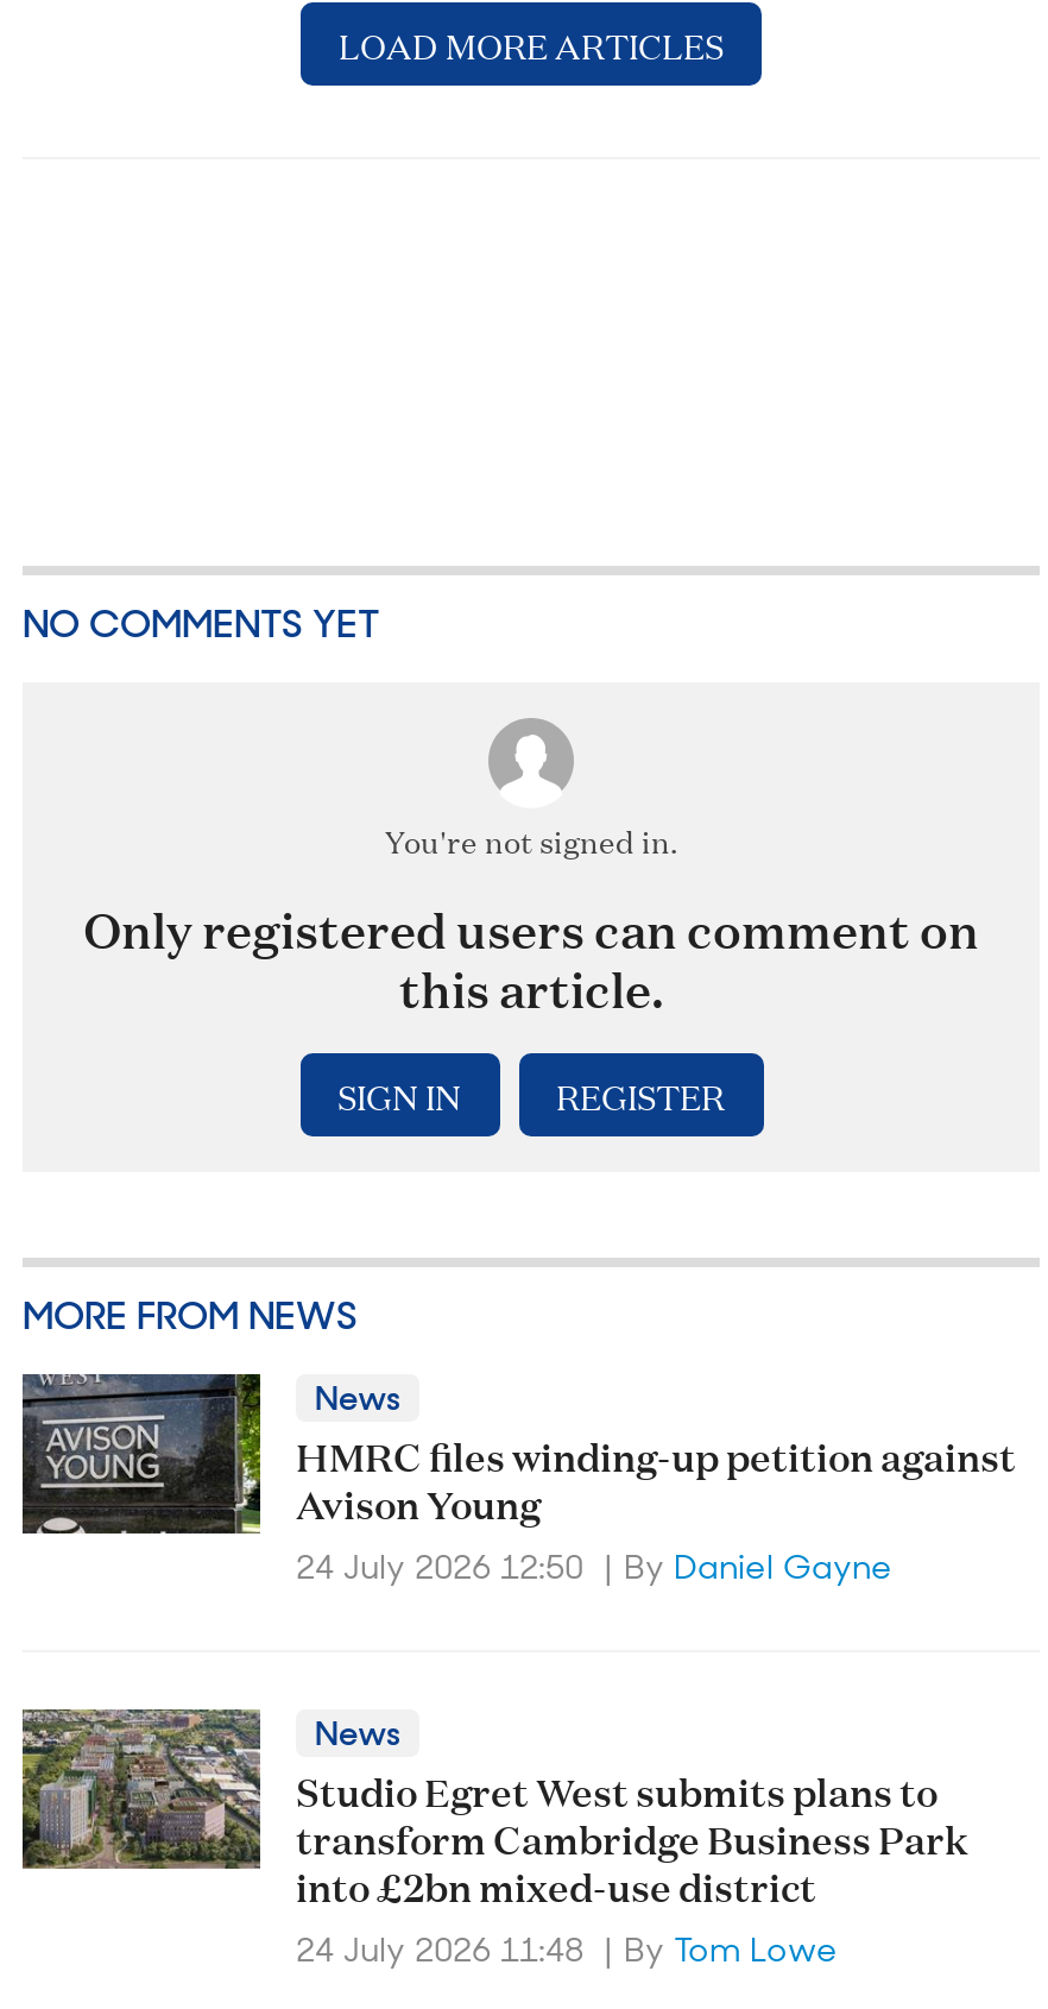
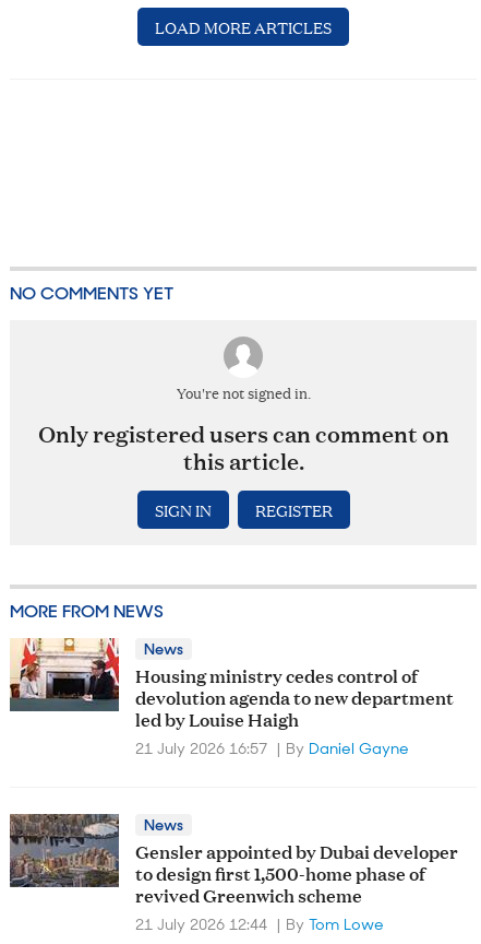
[20,1372,1016,1588] [image] | HMRC files winding-up petition against | Avison Young | 24 July 2026 12:50 -> [10,637,454,758] [image] | Housing ministry cedes control of | devolution agenda to new department | led by Louise Haigh | 21 July 2026 16:57
[23,1709,968,1971] [image] | Studio Egret West submits plans to | transform Cambridge Business Park | into £2bn mixed-use district | 24 July 2026 11:48 -> [10,814,458,934] [image] | Gensler appointed by Dubai developer | to design first 1,500-home phase of | revived Greenwich scheme | 21 July 2026 12:44

